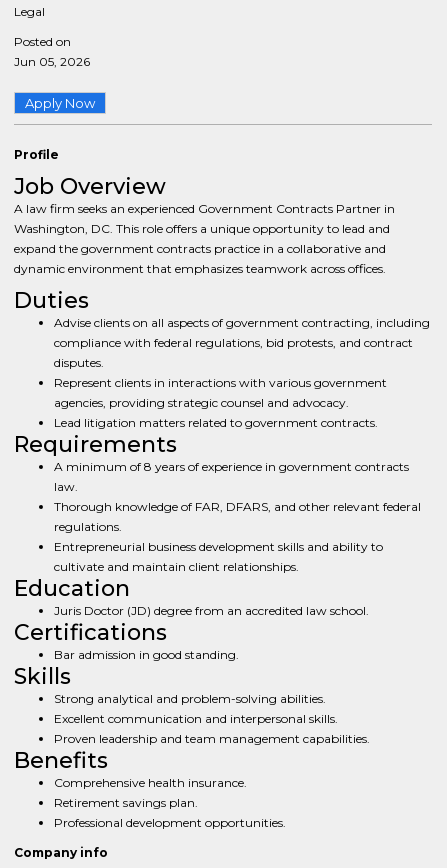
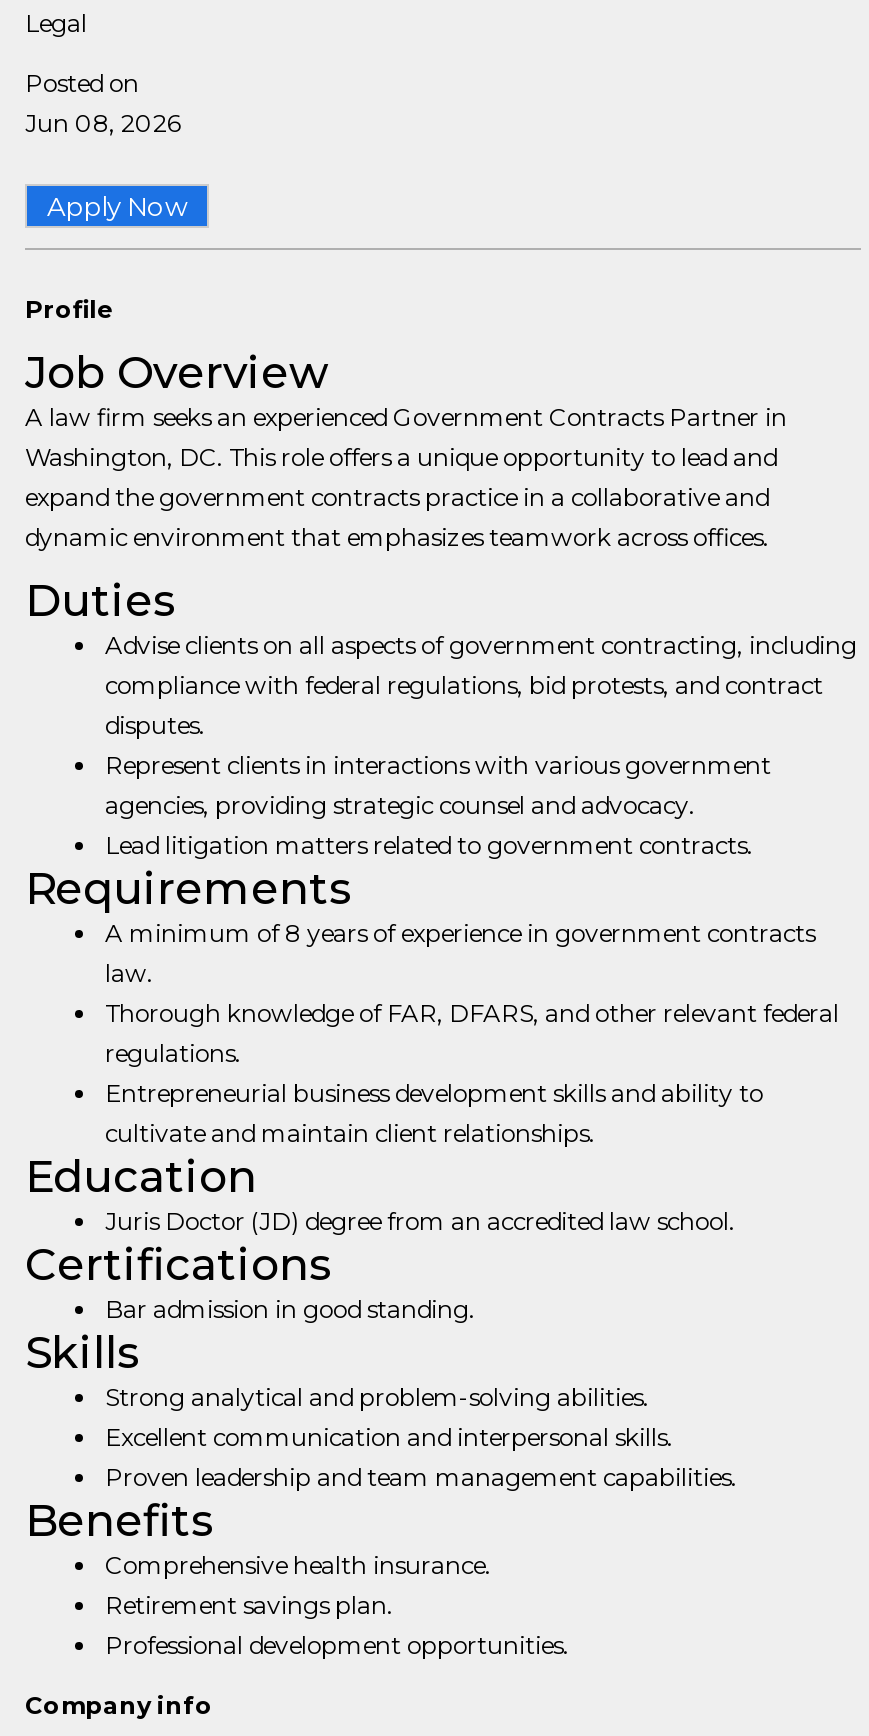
[14,54,90,69] Jun 05, 2026 -> [25,108,181,138] Jun 08, 2026

